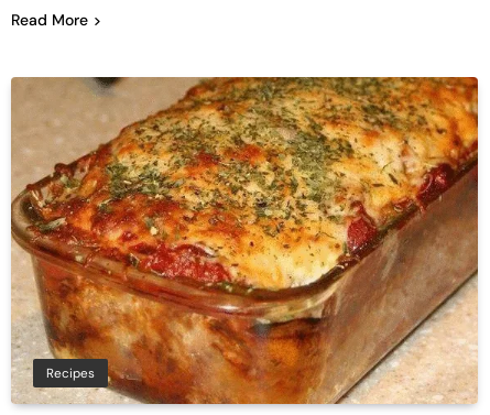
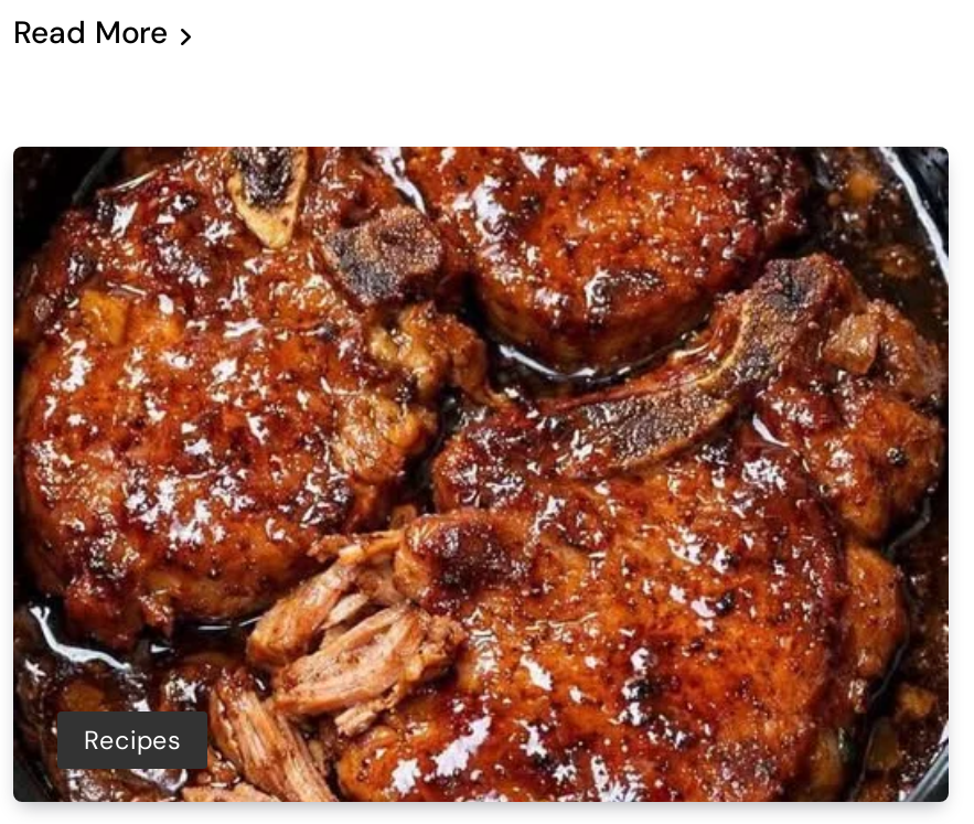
[10,76,479,405] [image] -> [11,143,951,805] [image]

